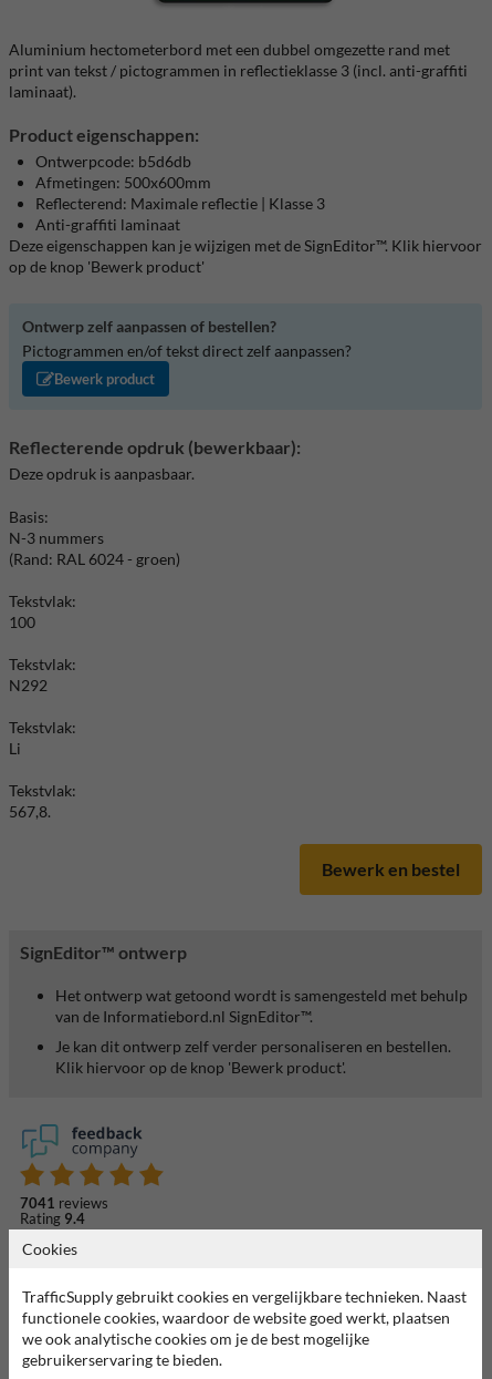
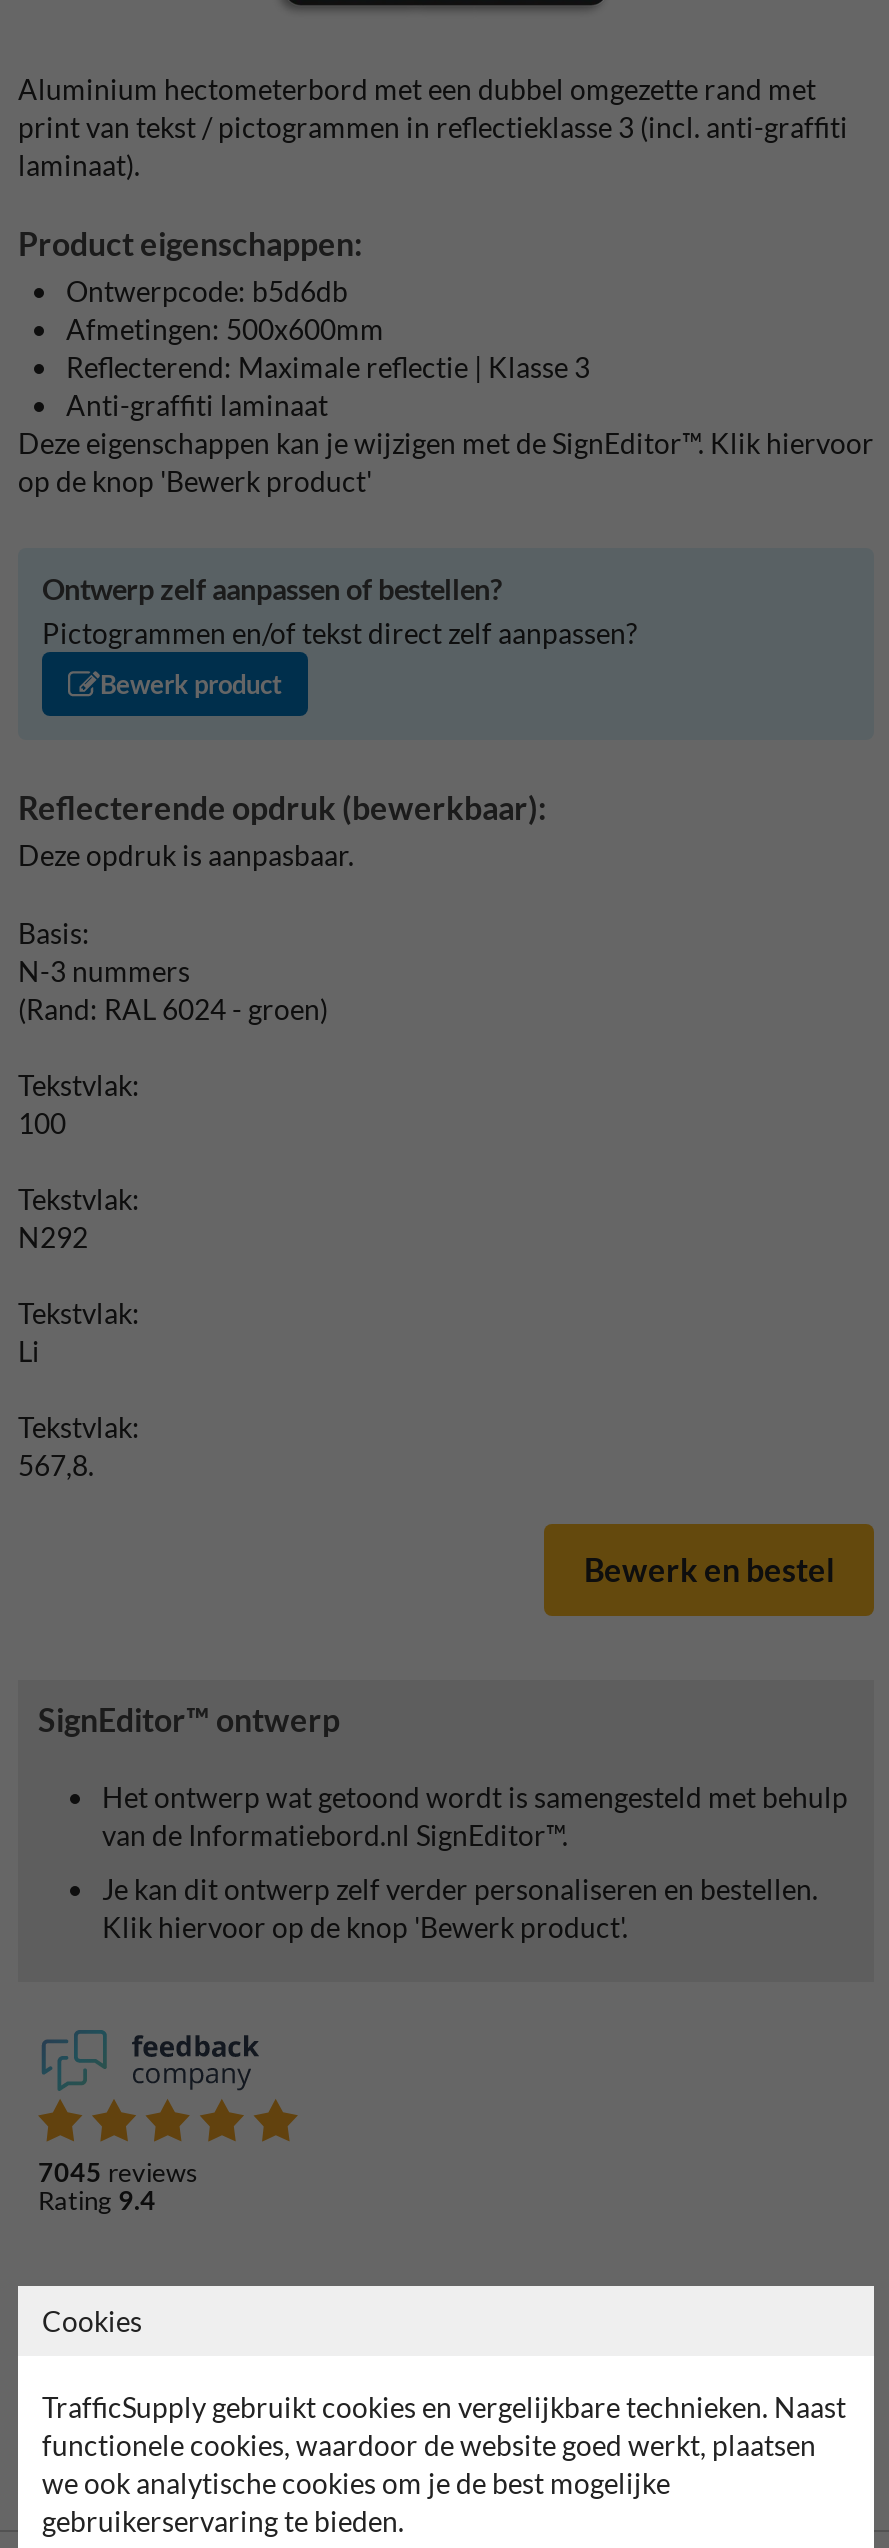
[20,1194,108,1212] 7041 reviews -> [38,2157,198,2189] 7045 reviews

